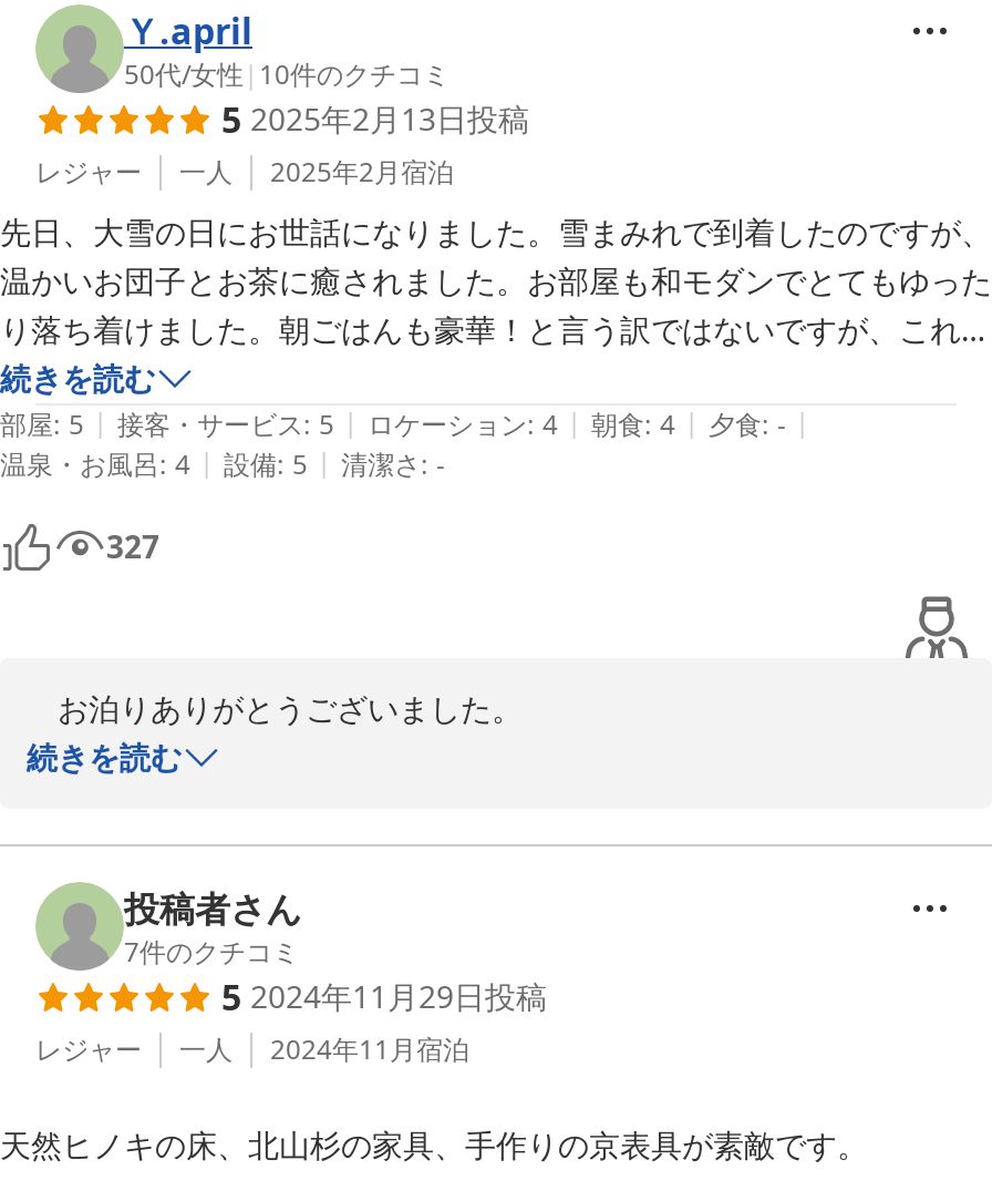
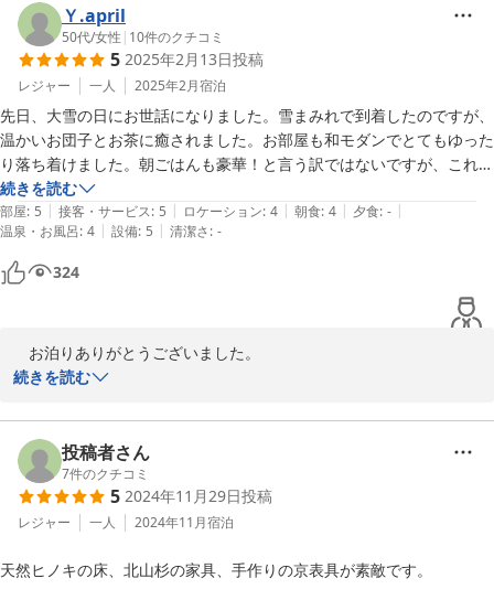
[106,525,159,567] 327 -> [53,261,79,282] 324

